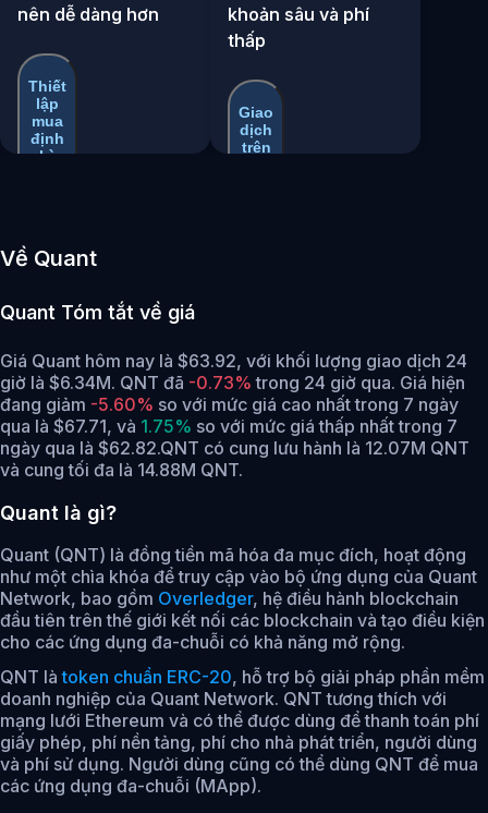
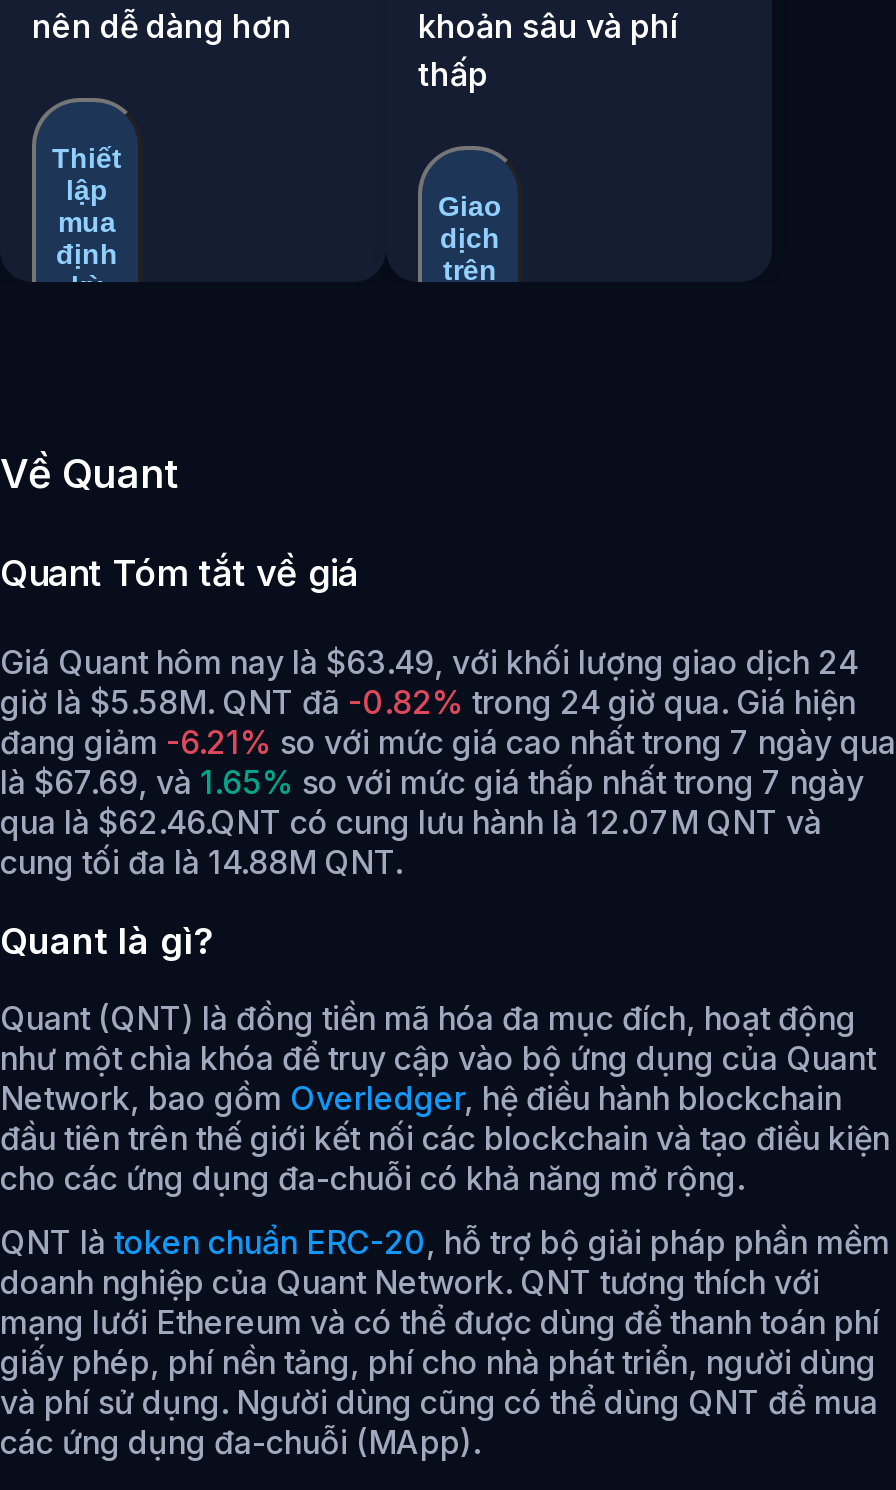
[0,349,469,480] Giá Quant hôm nay là $63.92, với khối lượng giao dịch 24 | giờ là $6.34M. QNT đã -0.73% trong 24 giờ qua. Giá hiện | đang giảm -5.60% so với mức giá cao nhất trong 7 ngày | qua là $67.71, và 1.75% so với mức giá thấp nhất trong 7 | ngày qua là $62.82.QNT có cung lưu hành là 12.07M QNT | và cung tối đa là 14.88M QNT. -> [0,641,896,881] Giá Quant hôm nay là $63.49, với khối lượng giao dịch 24 | giờ là $5.58M. QNT đã -0.82% trong 24 giờ qua. Giá hiện | đang giảm -6.21% so với mức giá cao nhất trong 7 ngày qua | là $67.69, và 1.65% so với mức giá thấp nhất trong 7 ngày | qua là $62.46.QNT có cung lưu hành là 12.07M QNT và | cung tối đa là 14.88M QNT.

